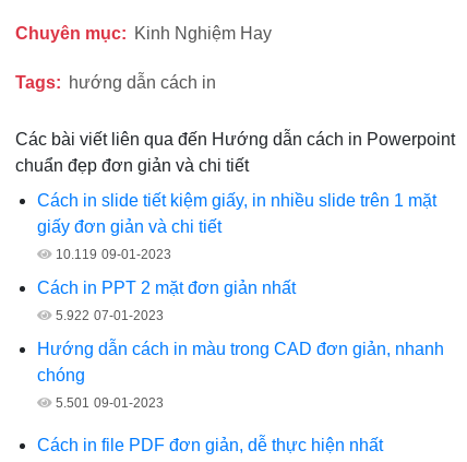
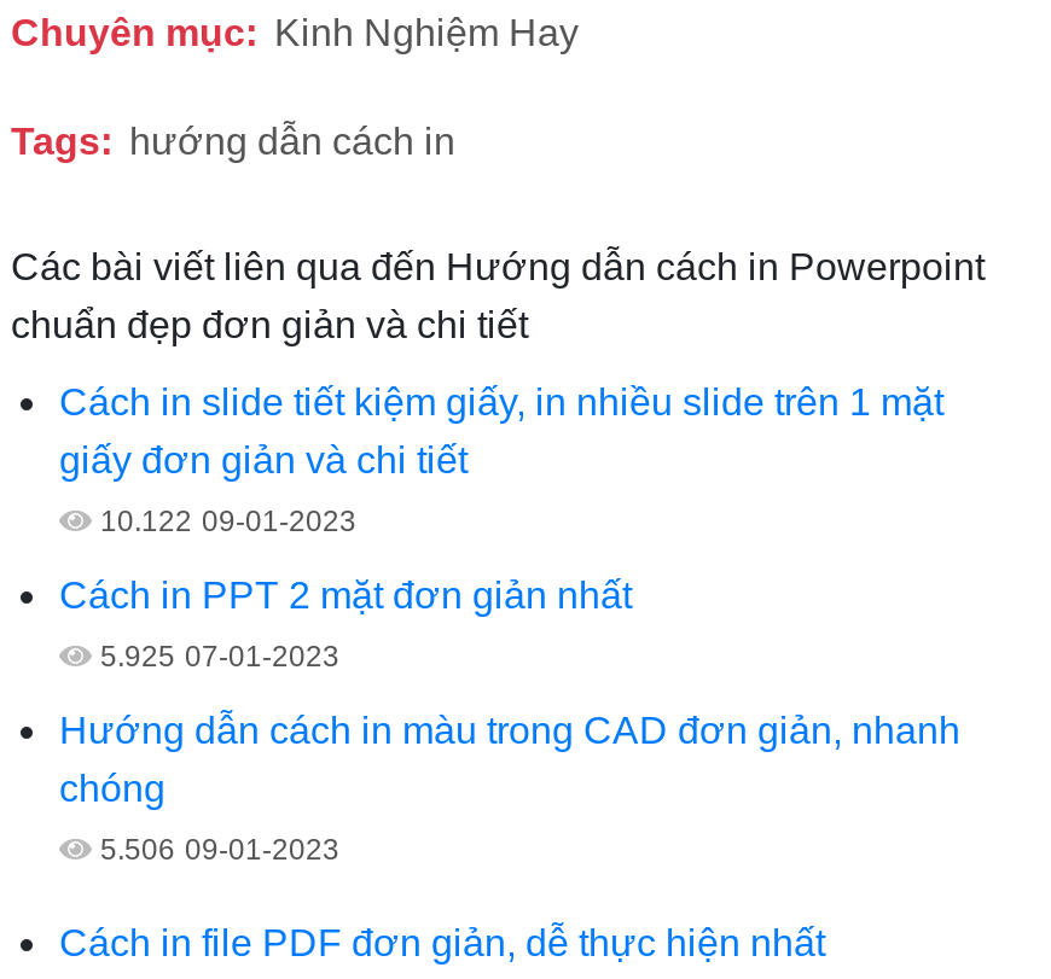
[52,247,171,263] 10.119 09-01-2023 -> [93,506,356,539] 10.122 09-01-2023
[52,308,164,324] 5.922 07-01-2023 -> [93,641,339,675] 5.925 07-01-2023
[52,396,164,411] 5.501 09-01-2023 -> [93,834,339,868] 5.506 09-01-2023

